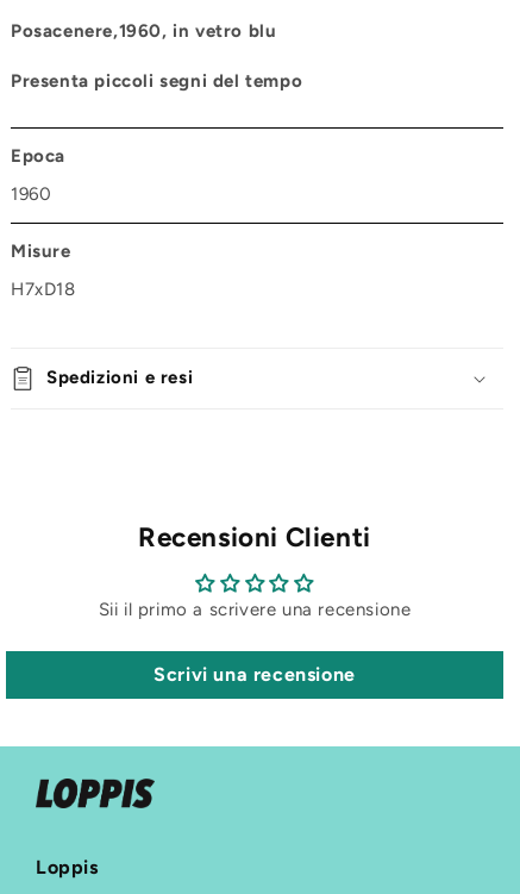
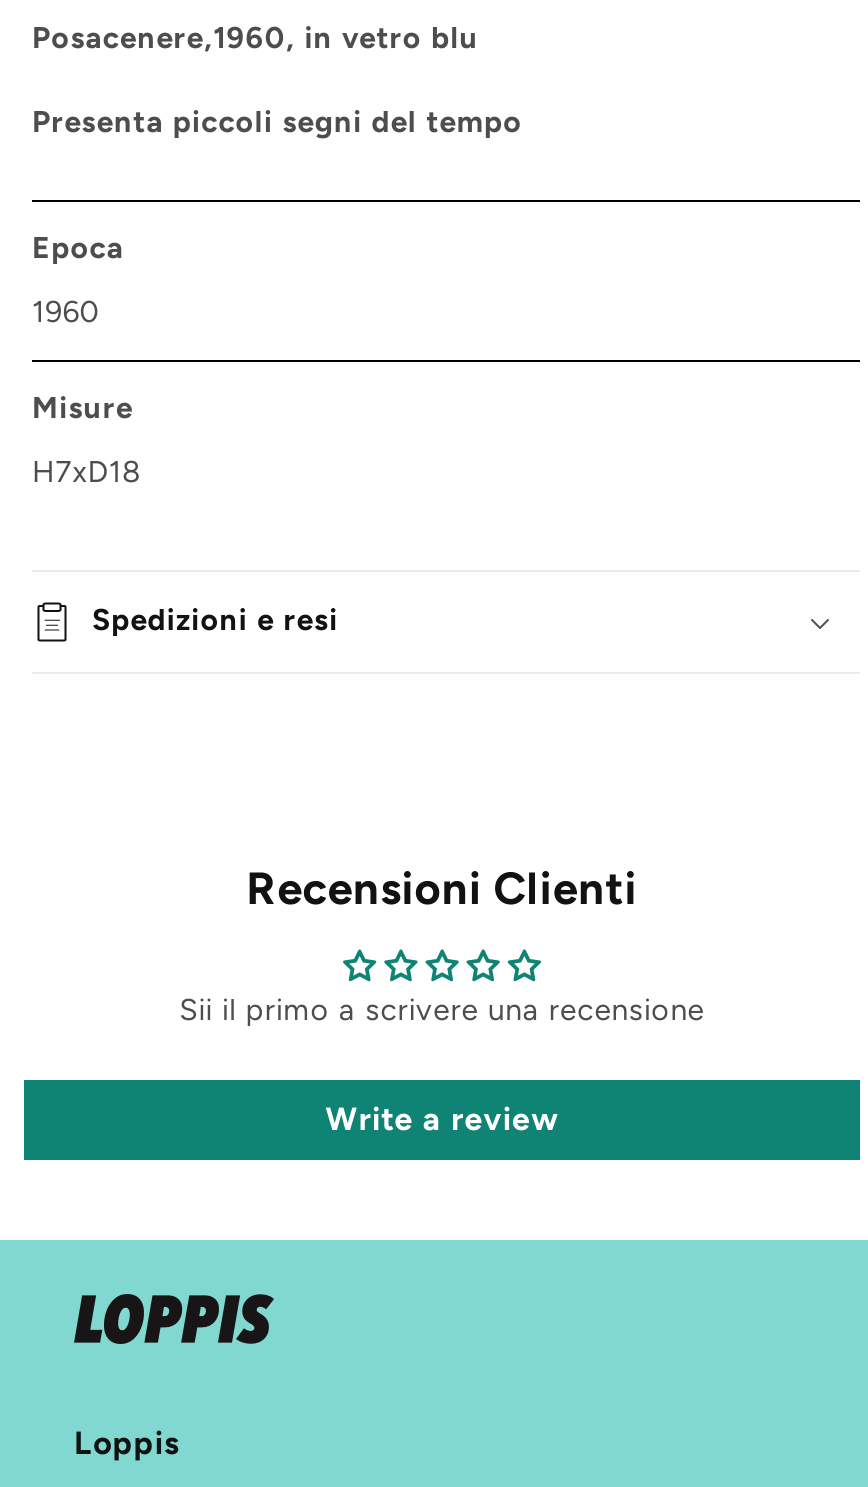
[154,664,356,686] Scrivi una recensione -> [326,1101,558,1139] Write a review

